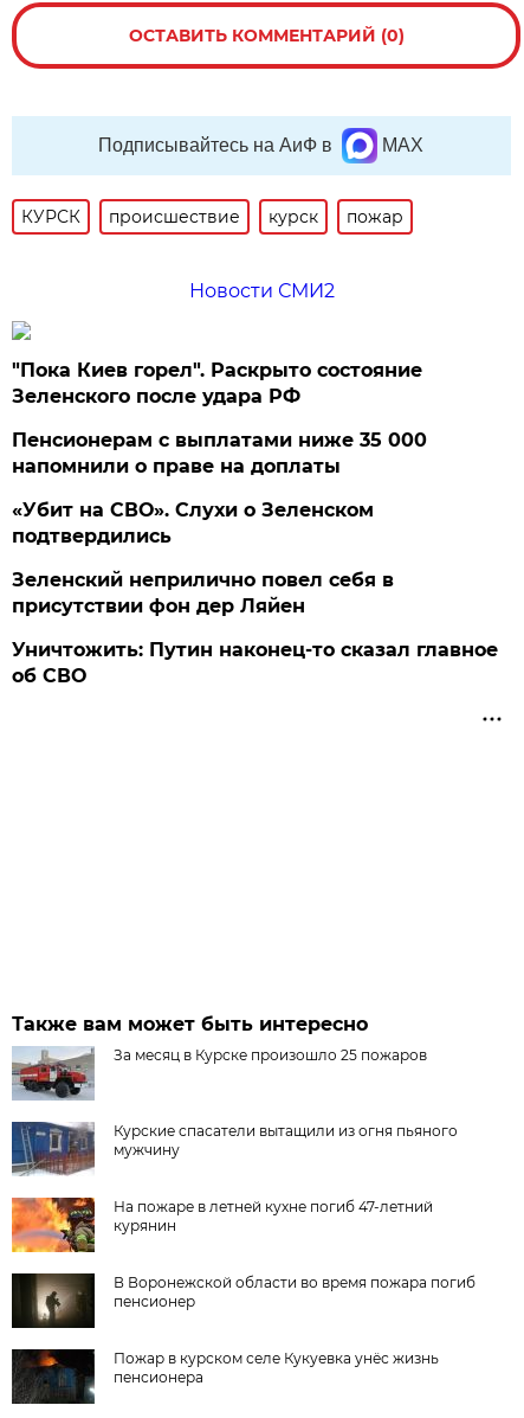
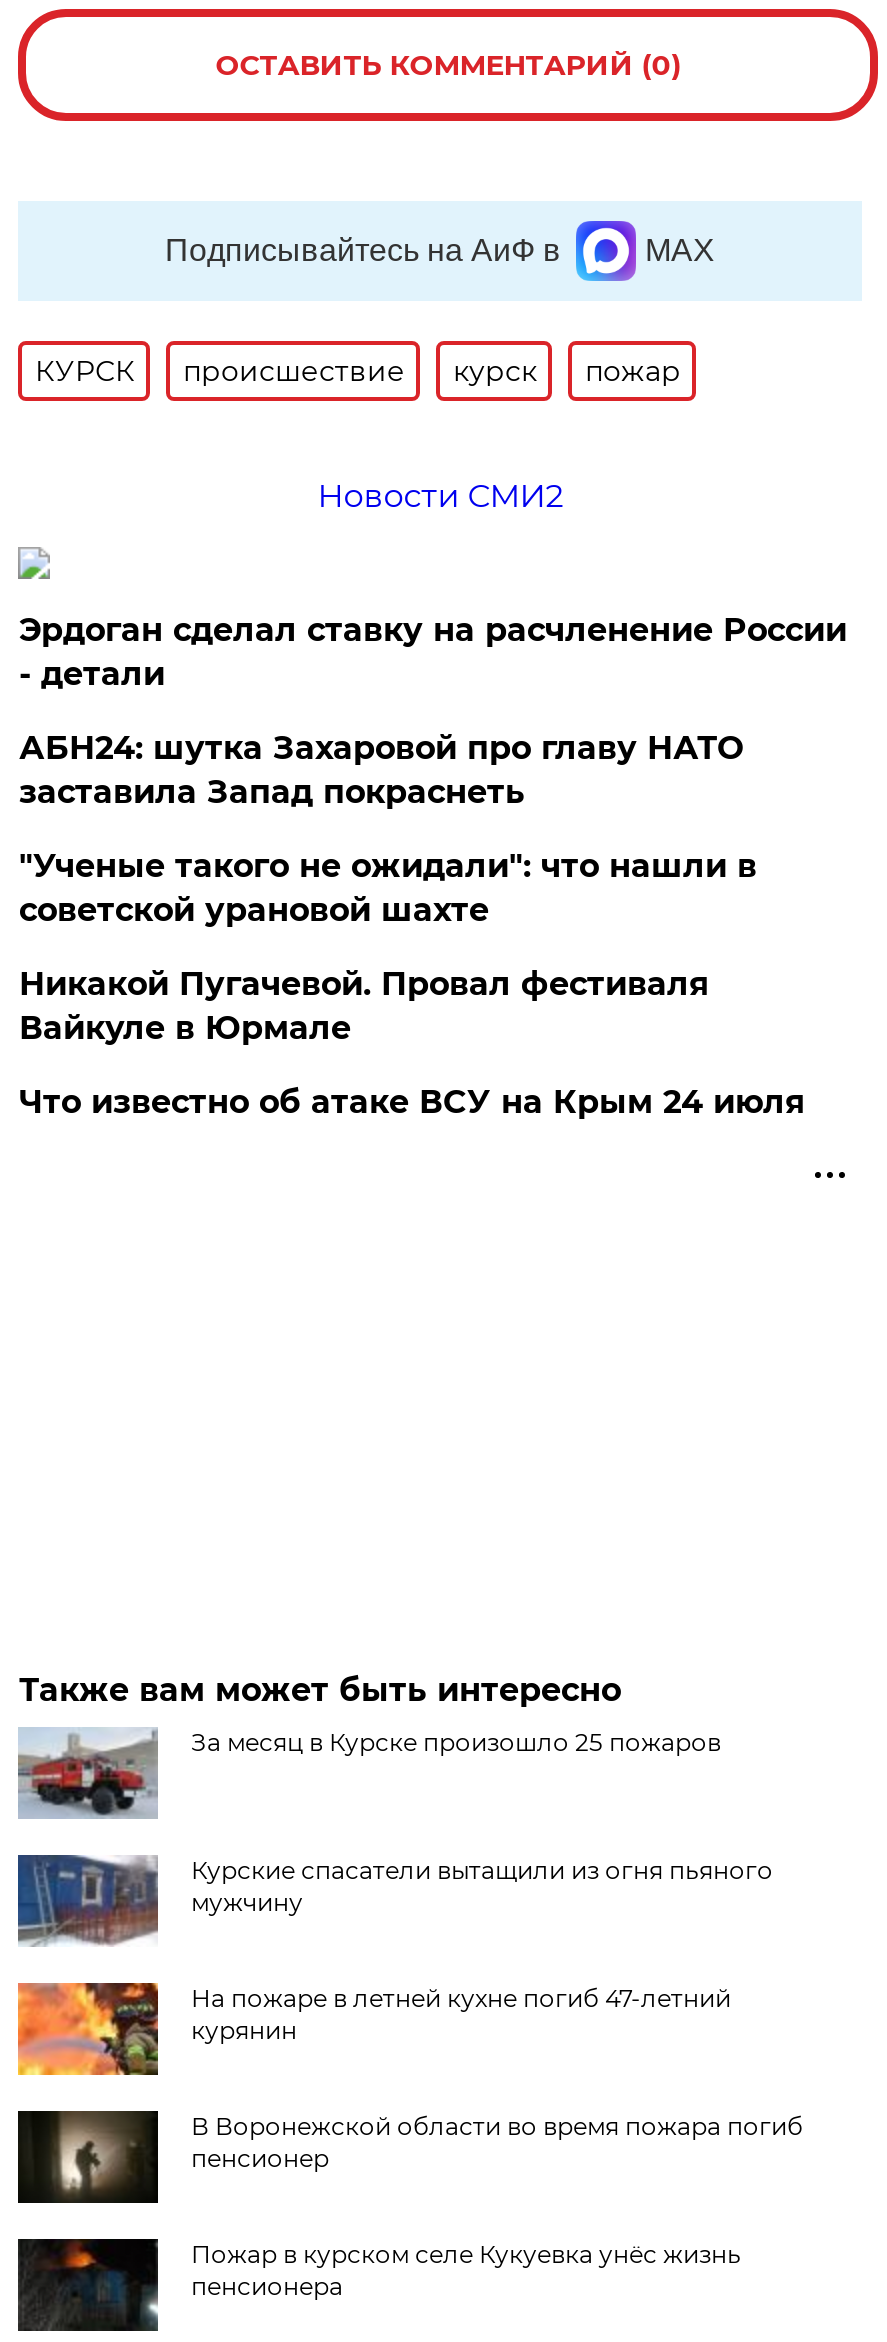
[12,359,423,407] "Пока Киев горел". Раскрыто состояние | Зеленского после удара РФ -> [19,611,847,693] Эрдоган сделал ставку на расчленение России | - детали
[12,429,427,477] Пенсионерам с выплатами ниже 35 000 | напомнили о праве на доплаты -> [19,729,743,811] АБН24: шутка Захаровой про главу НАТО | заставила Запад покраснеть
[12,499,374,547] «Убит на СВО». Слухи о Зеленском | подтвердились -> [19,847,757,929] "Ученые такого не ожидали": что нашли в | советской урановой шахте
[12,569,394,617] Зеленский неприлично повел cебя в | присутствии фон дер Ляйен -> [19,965,709,1047] Никакой Пугачевой. Провал фестиваля | Вайкуле в Юрмале
[12,638,498,687] Уничтожить: Путин наконец-то сказал главное | об СВО -> [19,1083,805,1121] Что известно об атаке ВСУ на Крым 24 июля

